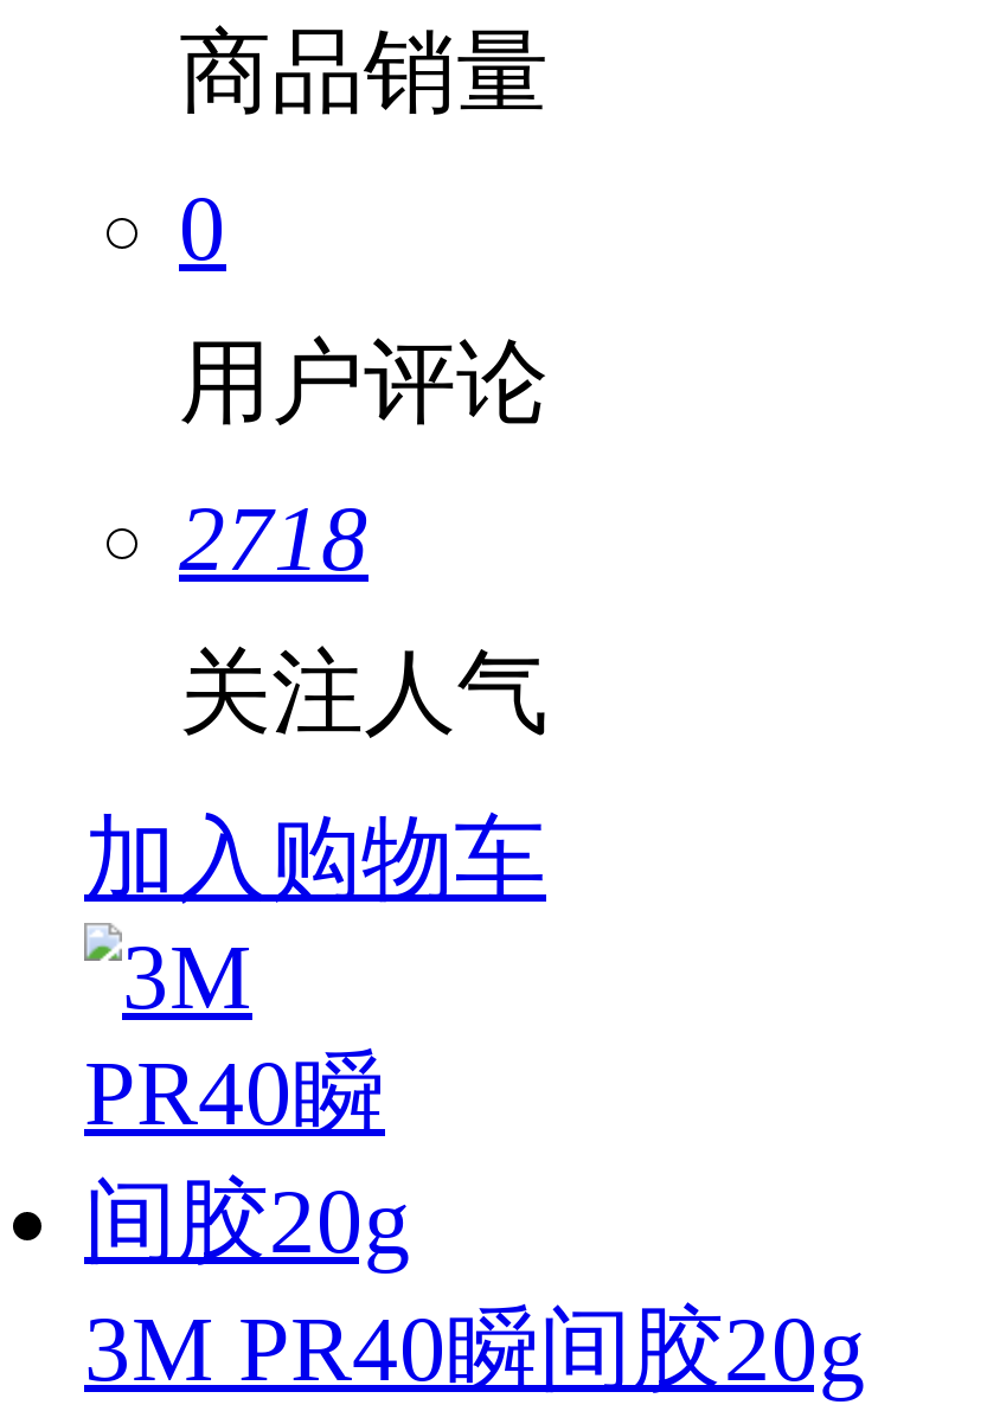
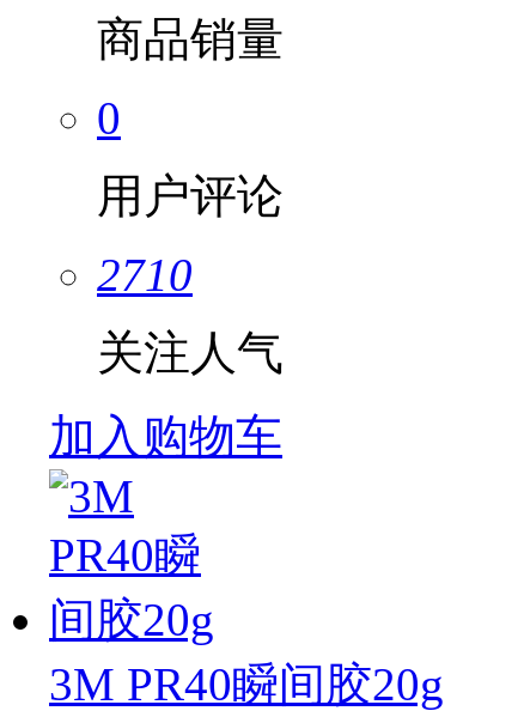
[179,488,368,590] 2718 -> [97,249,193,301] 2710

